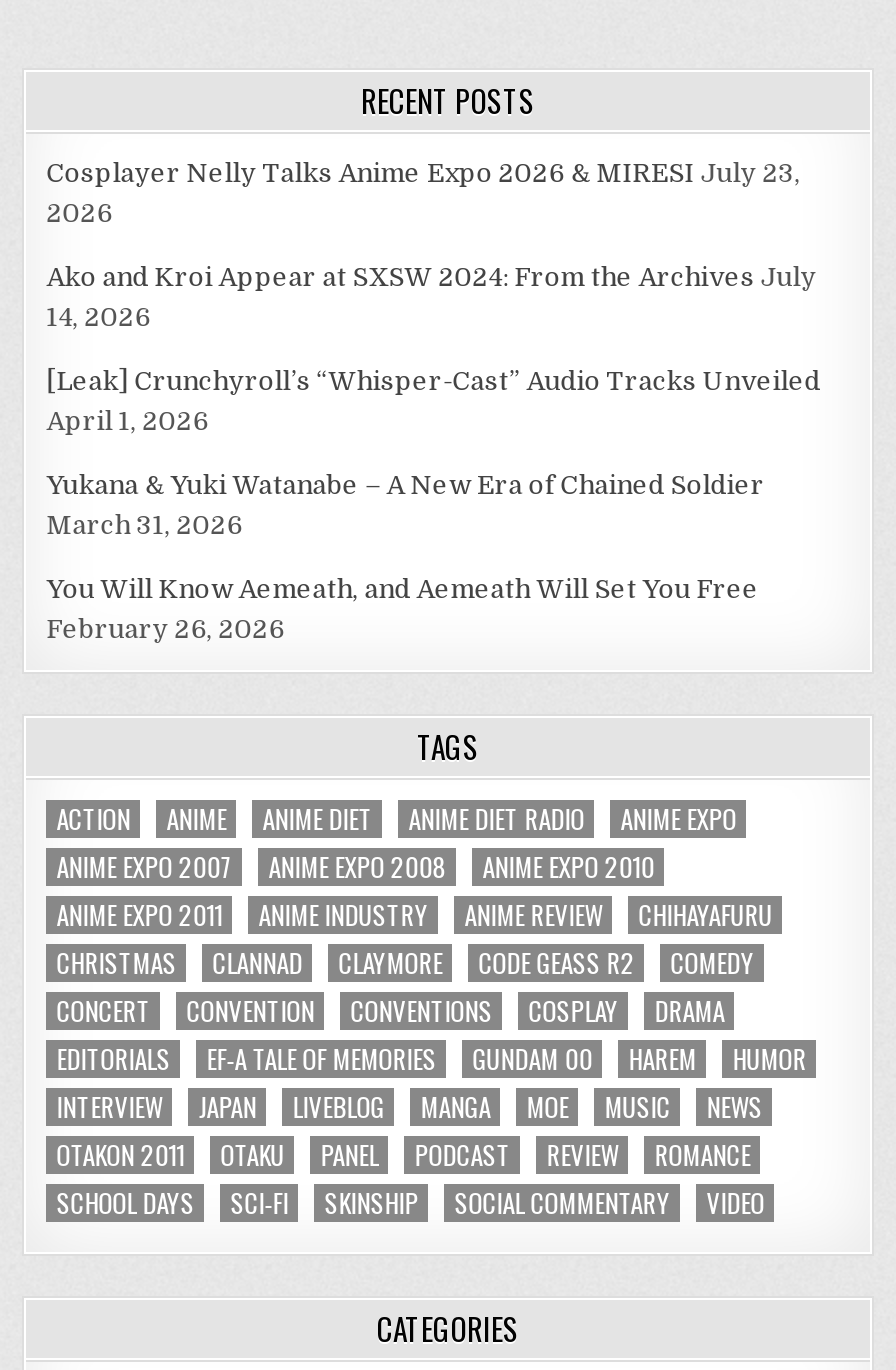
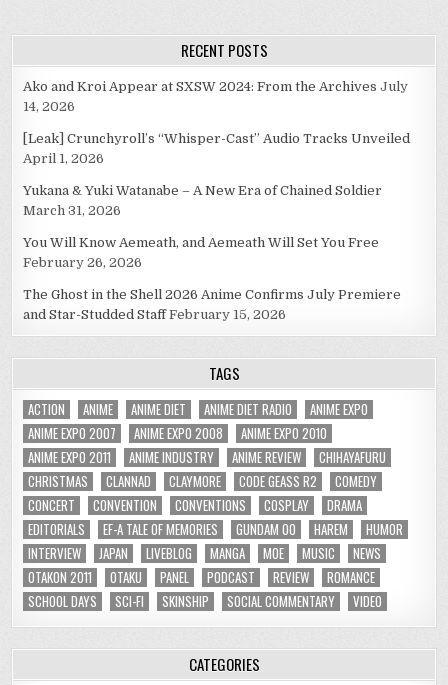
[46,157,800,227] Cosplayer Nelly Talks Anime Expo 2026 & MIRESI July 23, | 2026 -> none
moved [46,261,820,643] -> [23,79,410,270]: Ako and Kroi Appear at SXSW 2024: From the Archives July | 14, 2026 | [Leak] Crunchyroll’s “Whisper-Cast” Audio Tracks Unveiled | April 1, 2026 | Yukana & Yuki Watanabe – A New Era of Chained Soldier | March 31, 2026 | You Will Know Aemeath, and Aemeath Will Set You Free | February 26, 2026
none -> [23,287,401,322] The Ghost in the Shell 2026 Anime Confirms July Premiere | and Star-Studded Staff February 15, 2026

